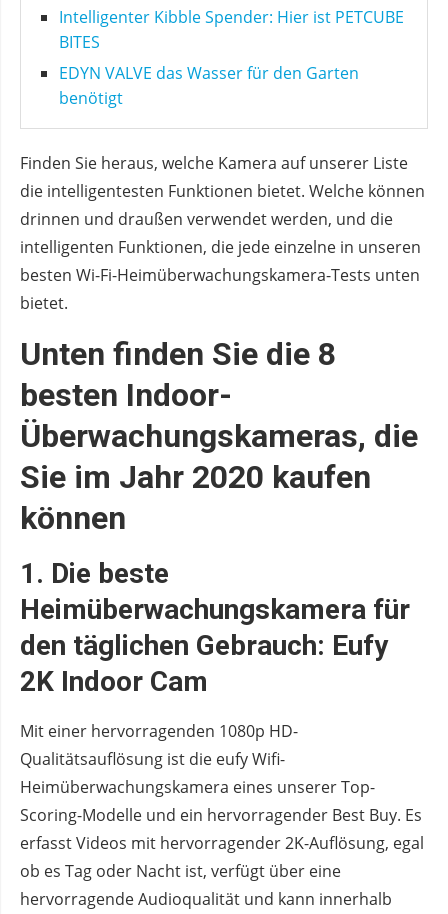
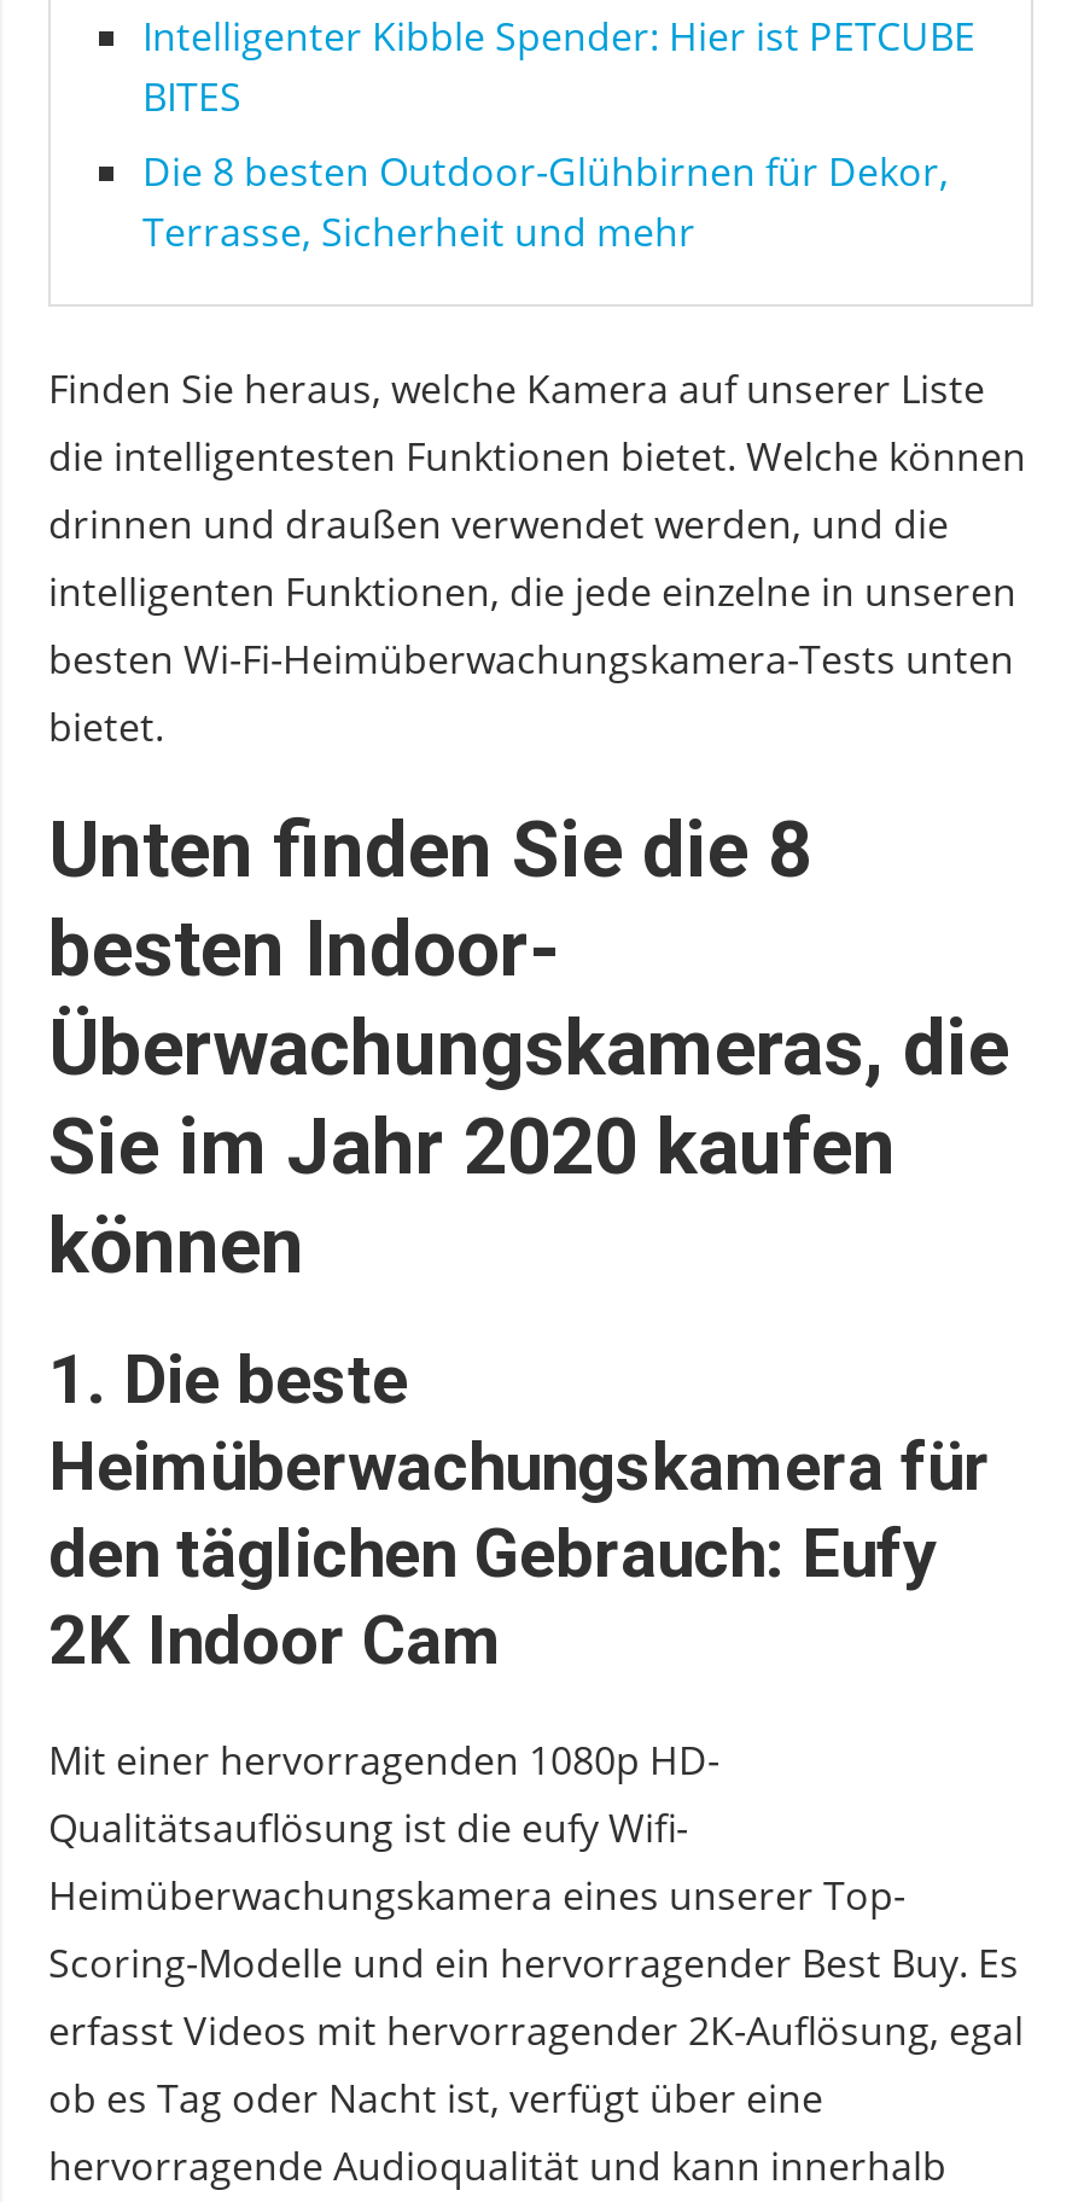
[59,62,359,109] EDYN VALVE das Wasser für den Garten | benötigt -> [142,145,949,259] Die 8 besten Outdoor-Glühbirnen für Dekor, | Terrasse, Sicherheit und mehr

